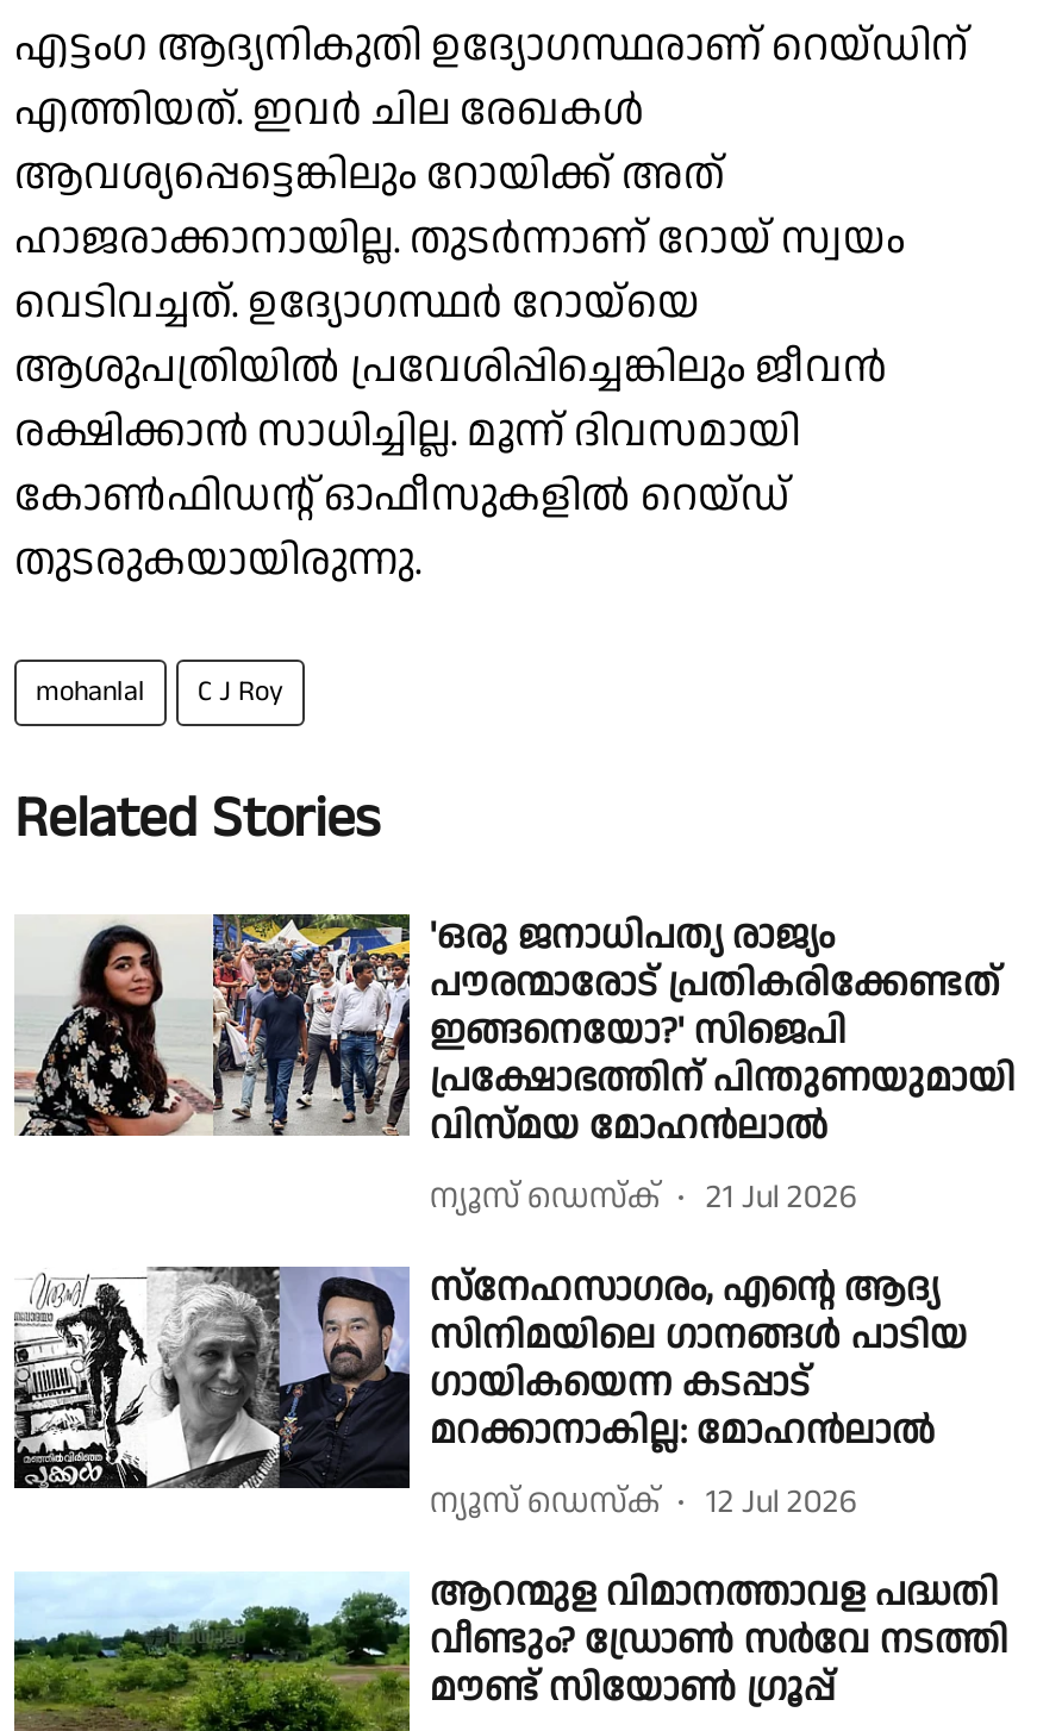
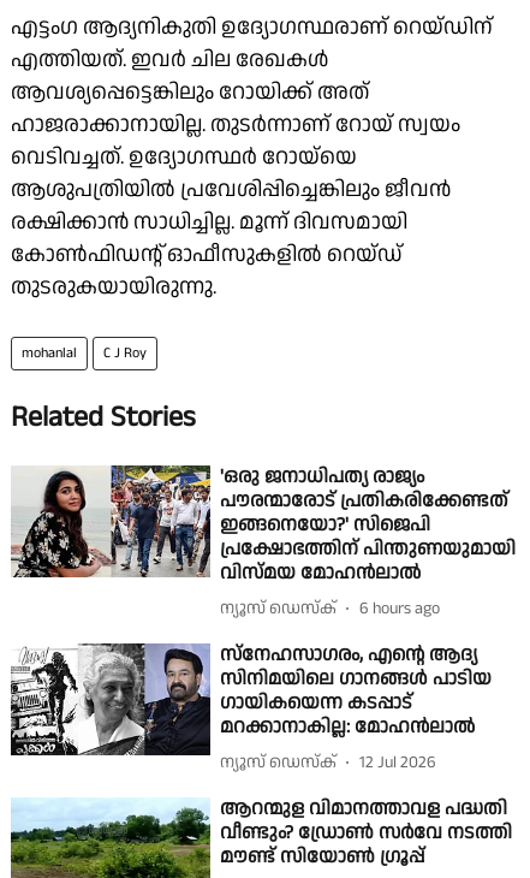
[706,1175,858,1222] 21 Jul 2026 -> [360,597,440,621] 6 hours ago

